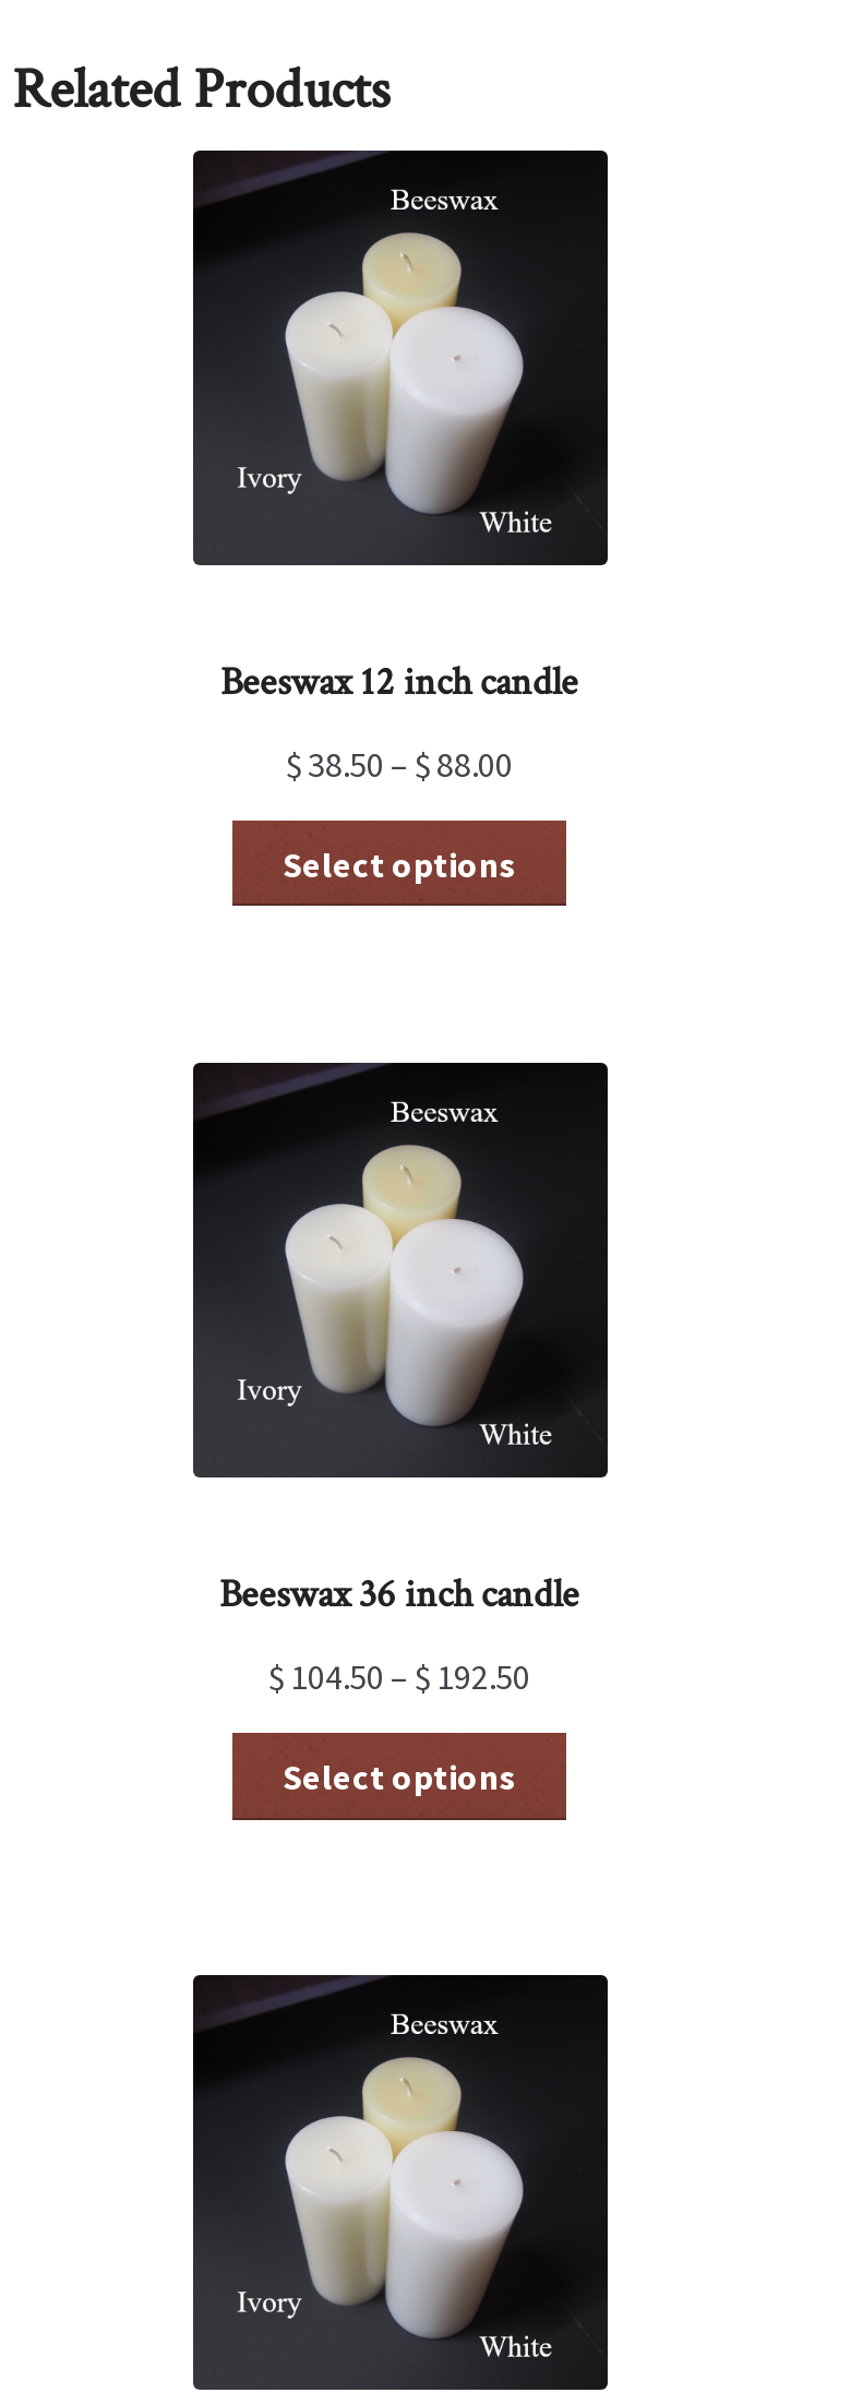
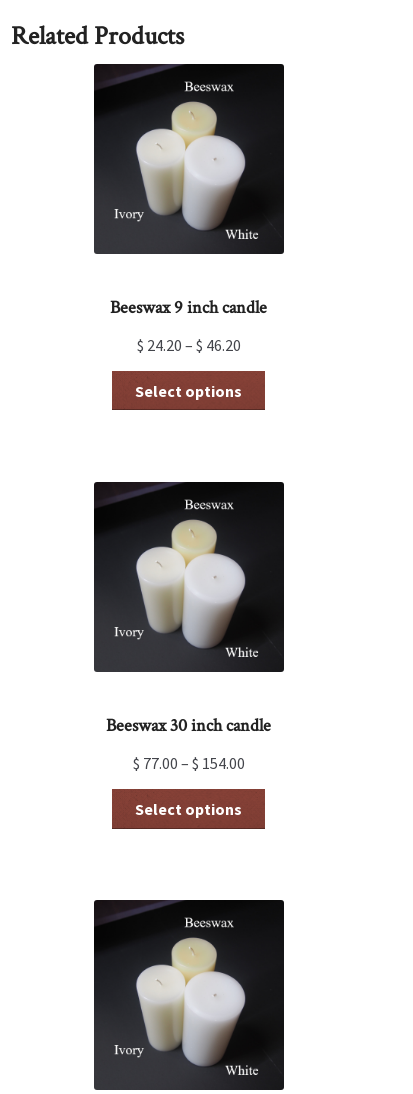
[220,656,578,706] Beeswax 12 inch candle -> [110,296,267,319] Beeswax 9 inch candle
[286,741,513,785] $38.50 – $88.00 -> [136,335,240,355] $24.20 – $46.20
[219,1569,579,1619] Beeswax 36 inch candle -> [106,714,271,737] Beeswax 30 inch candle
[268,1654,530,1697] $104.50 – $192.50 -> [132,753,244,773] $77.00 – $154.00

